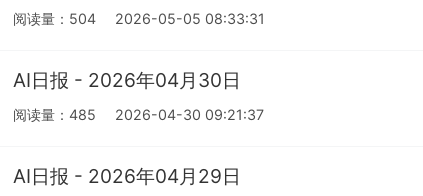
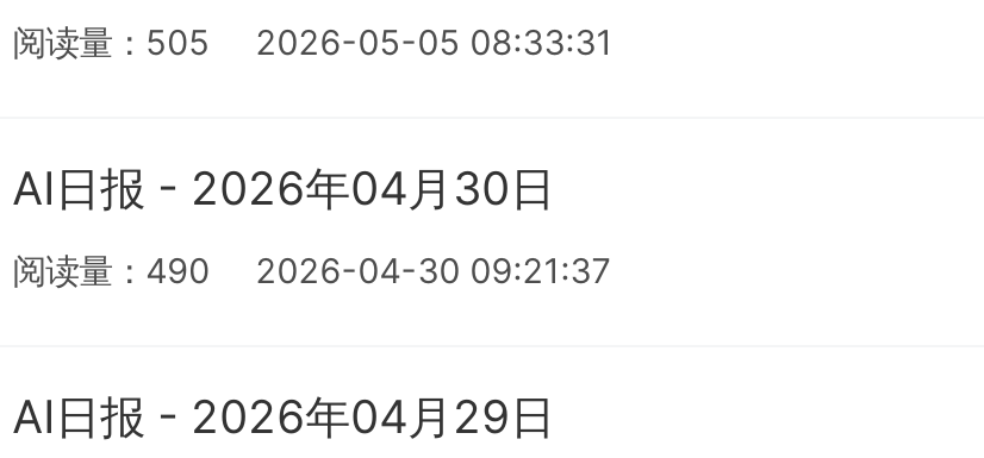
[13,10,265,27] 阅读量：504 2026-05-05 08:33:31 -> [12,21,613,62] 阅读量：505 2026-05-05 08:33:31
[13,106,264,123] 阅读量：485 2026-04-30 09:21:37 -> [12,250,610,291] 阅读量：490 2026-04-30 09:21:37

